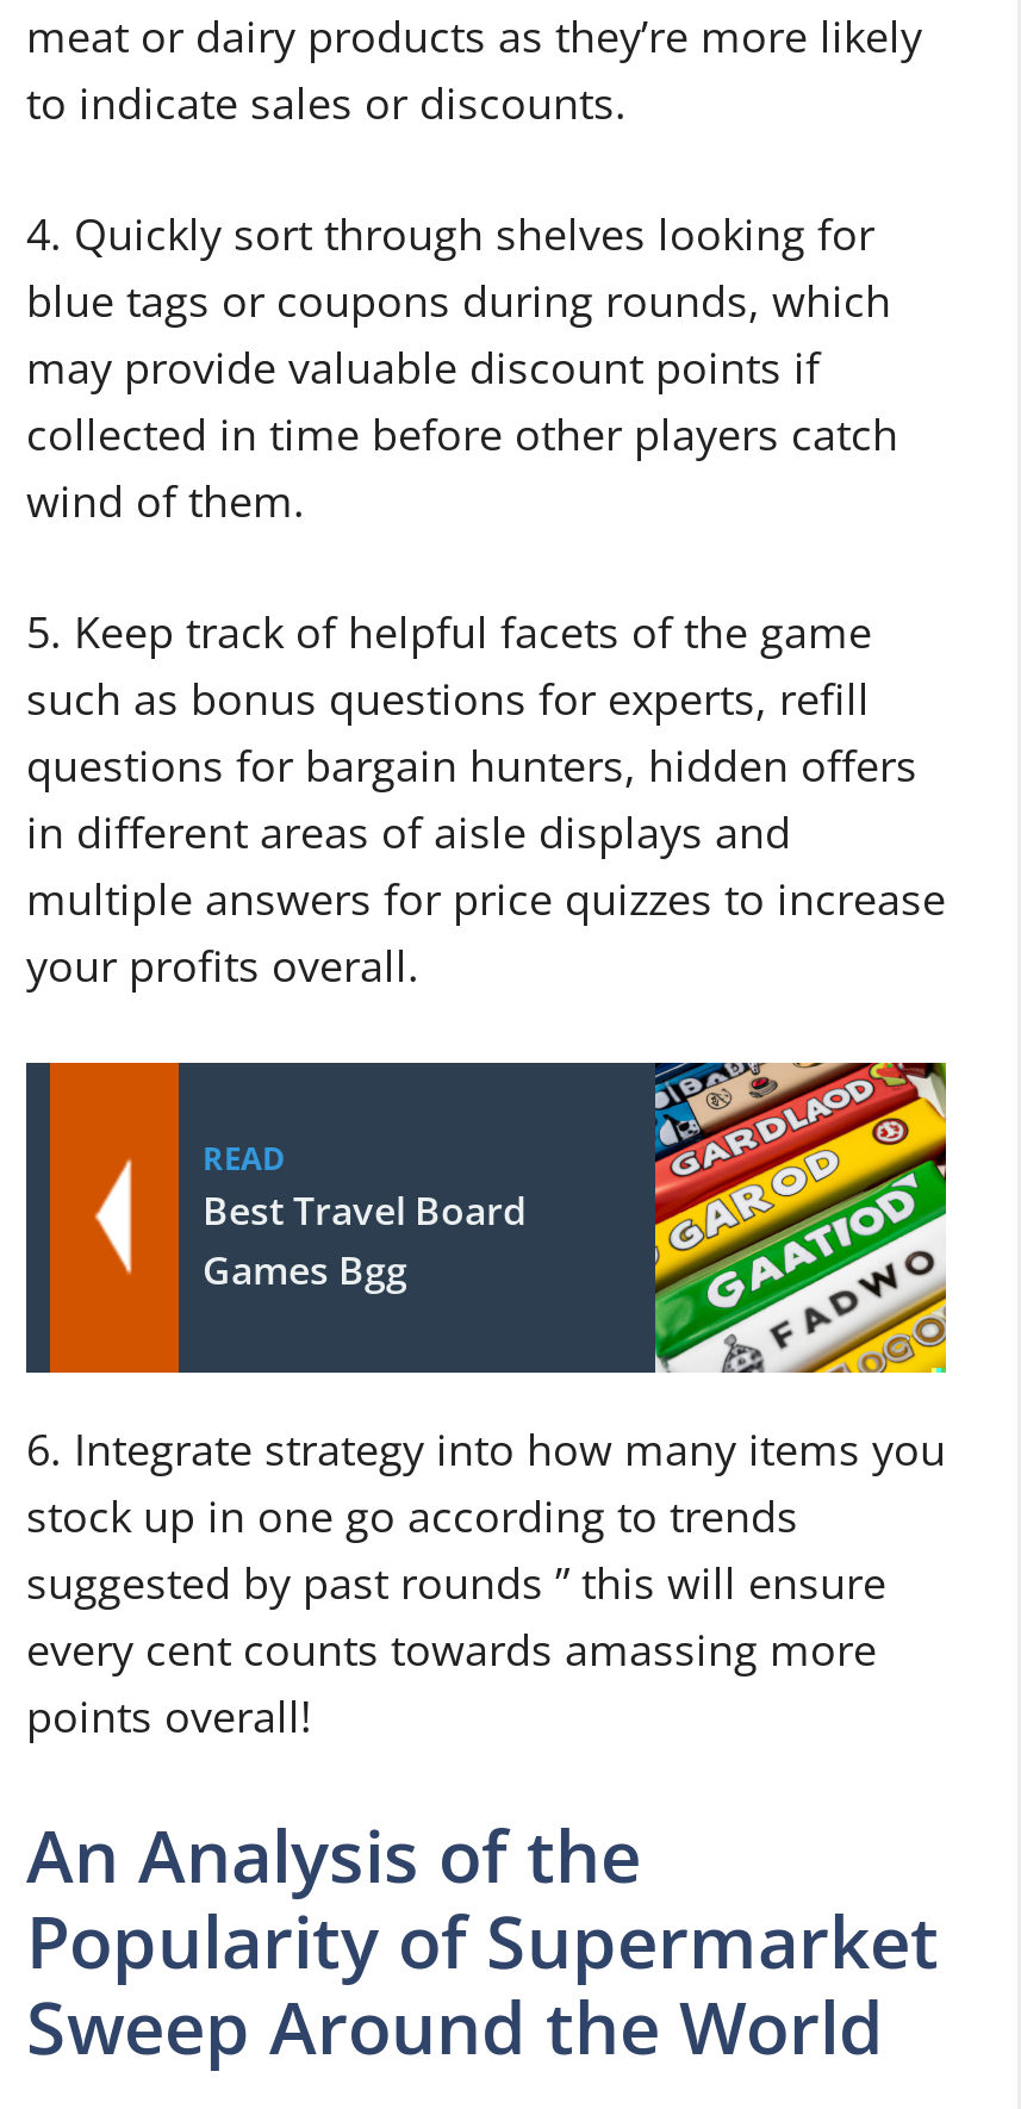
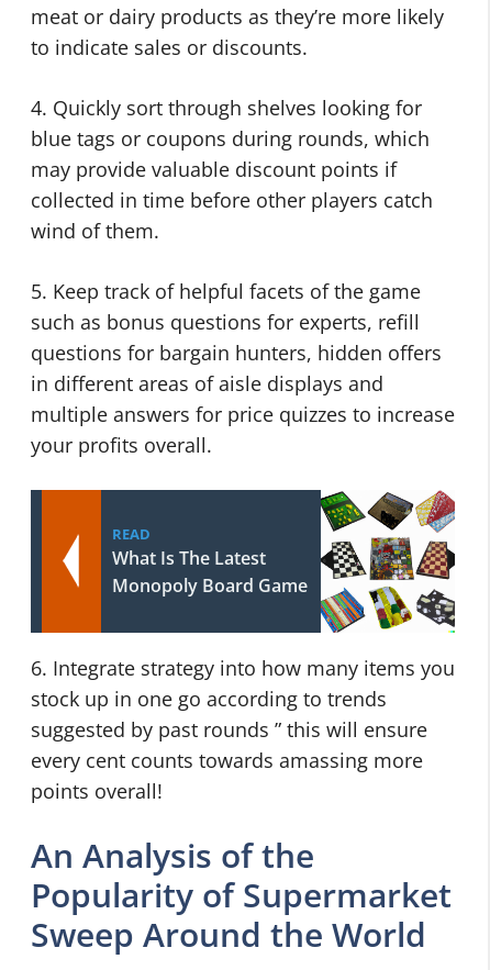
[653,1060,948,1375] [image] -> [320,490,456,633] [image]
[203,1184,527,1296] Best Travel Board | Games Bgg -> [112,546,308,598] What Is The Latest | Monopoly Board Game

